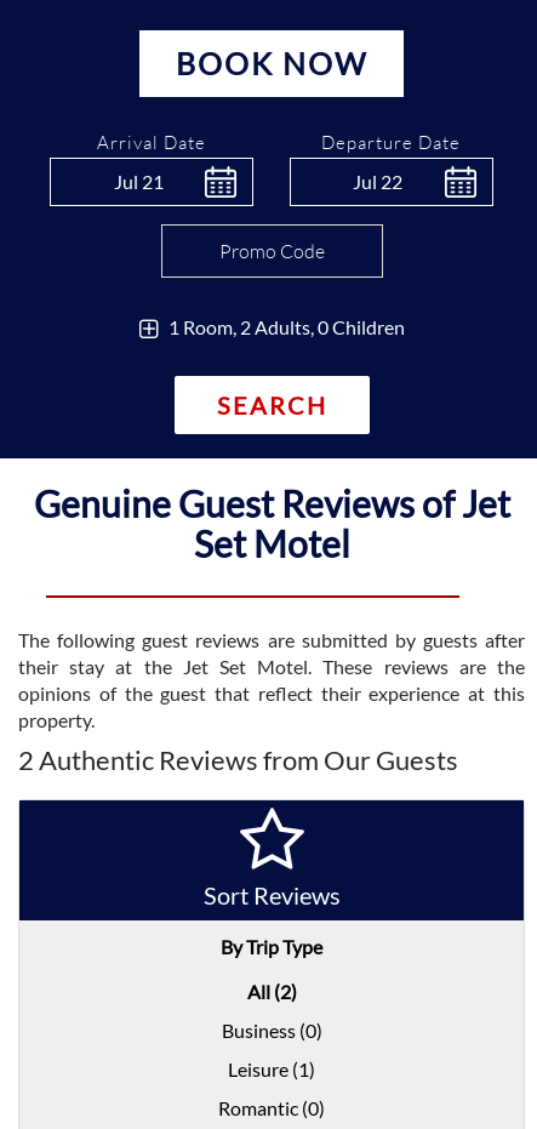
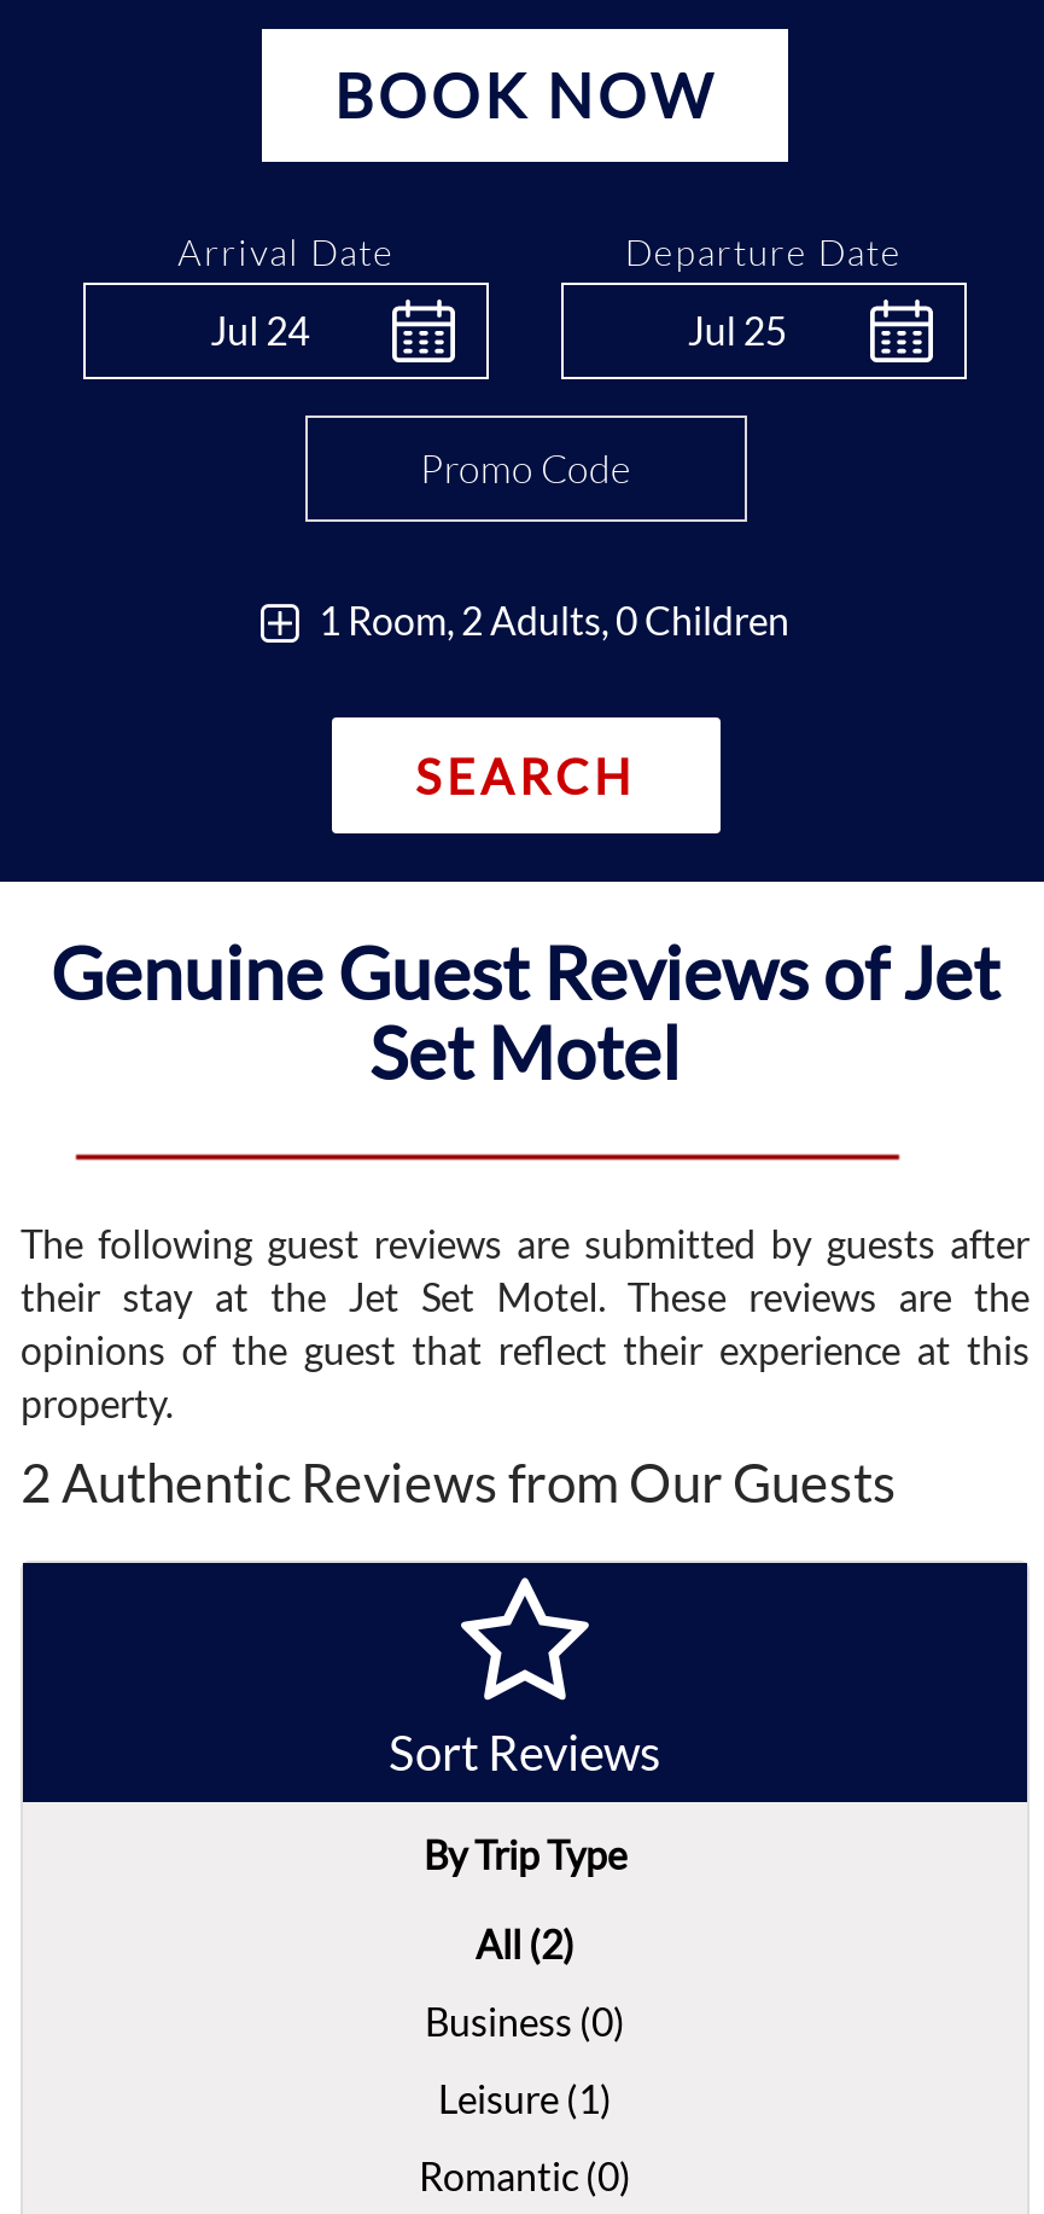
[113,170,163,193] Jul 21 -> [210,307,309,352] Jul 24
[353,170,403,193] Jul 22 -> [688,307,787,352] Jul 25

